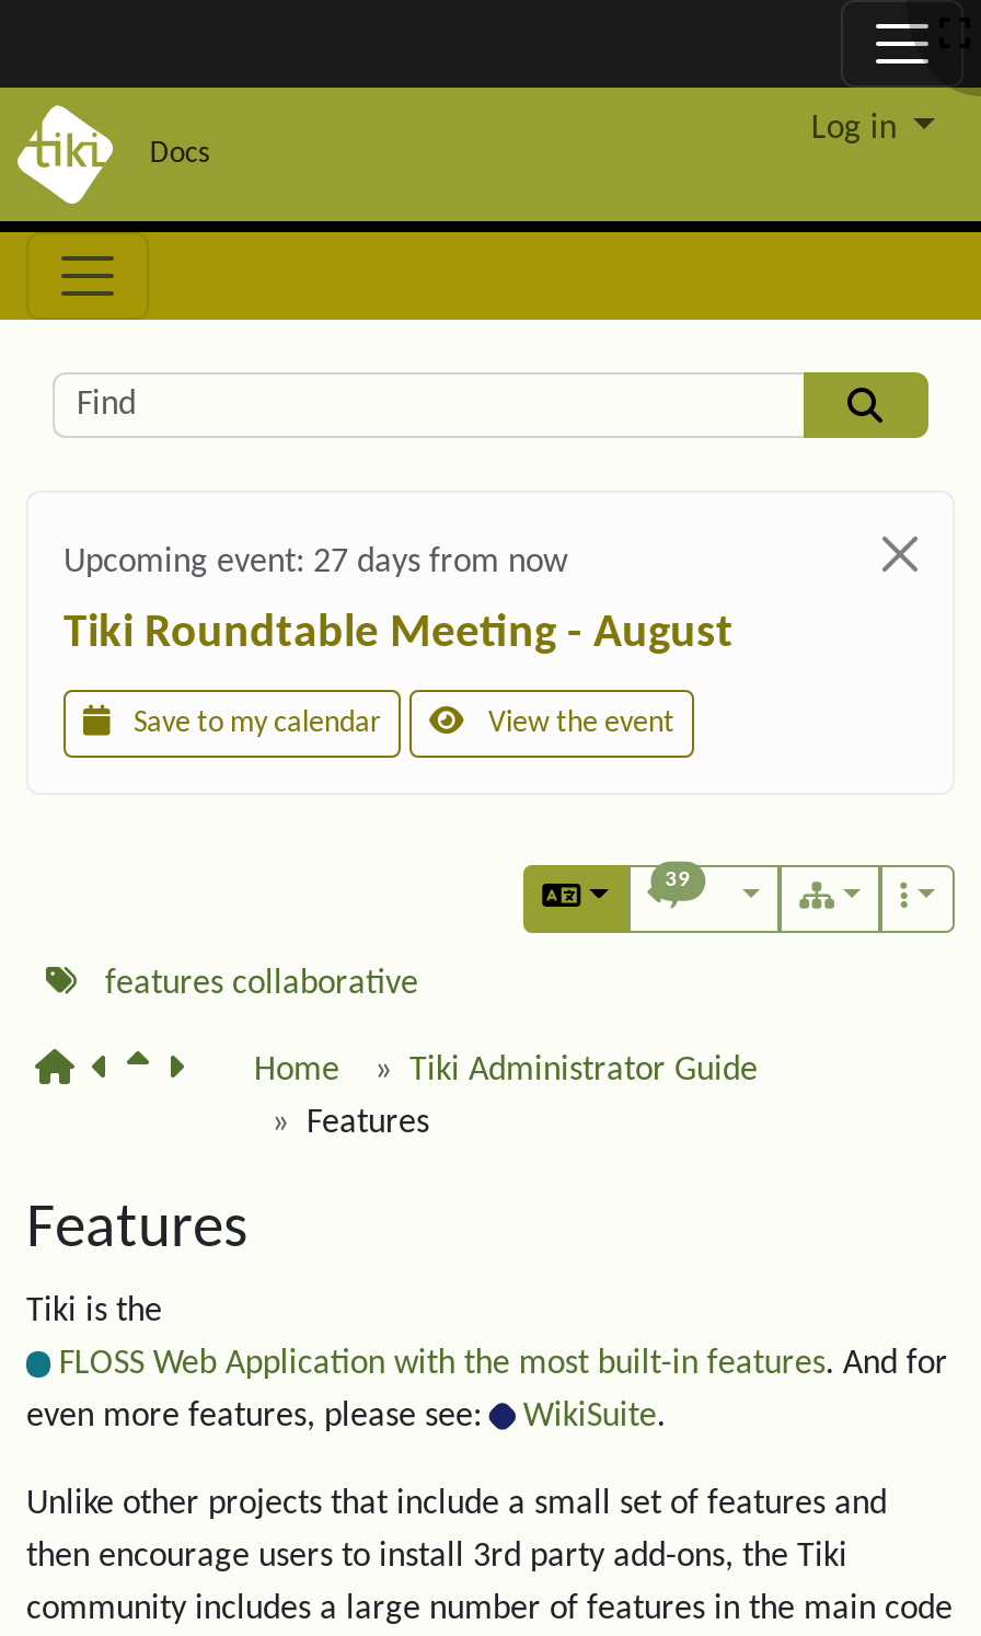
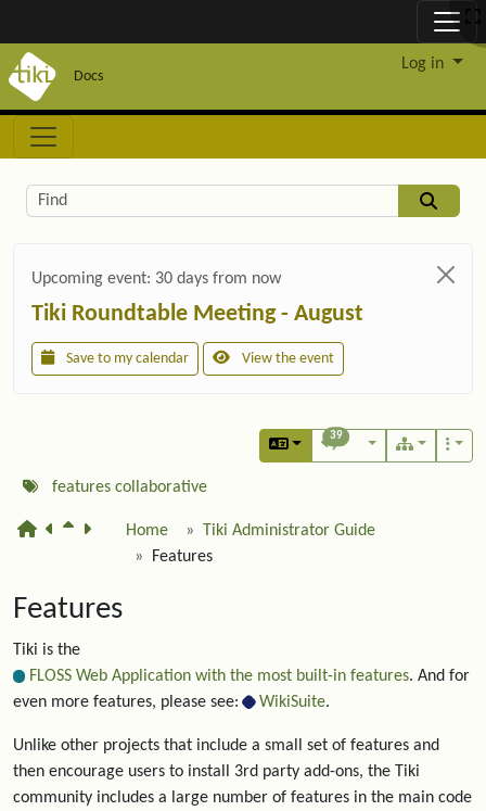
[64,545,567,580] Upcoming event: 27 days from now -> [31,270,281,288] Upcoming event: 30 days from now

